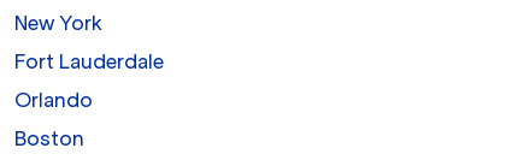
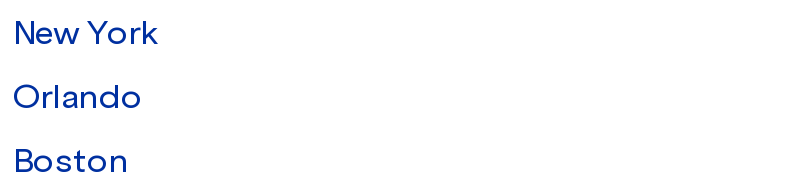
[14,49,164,73] Fort Lauderdale -> none

